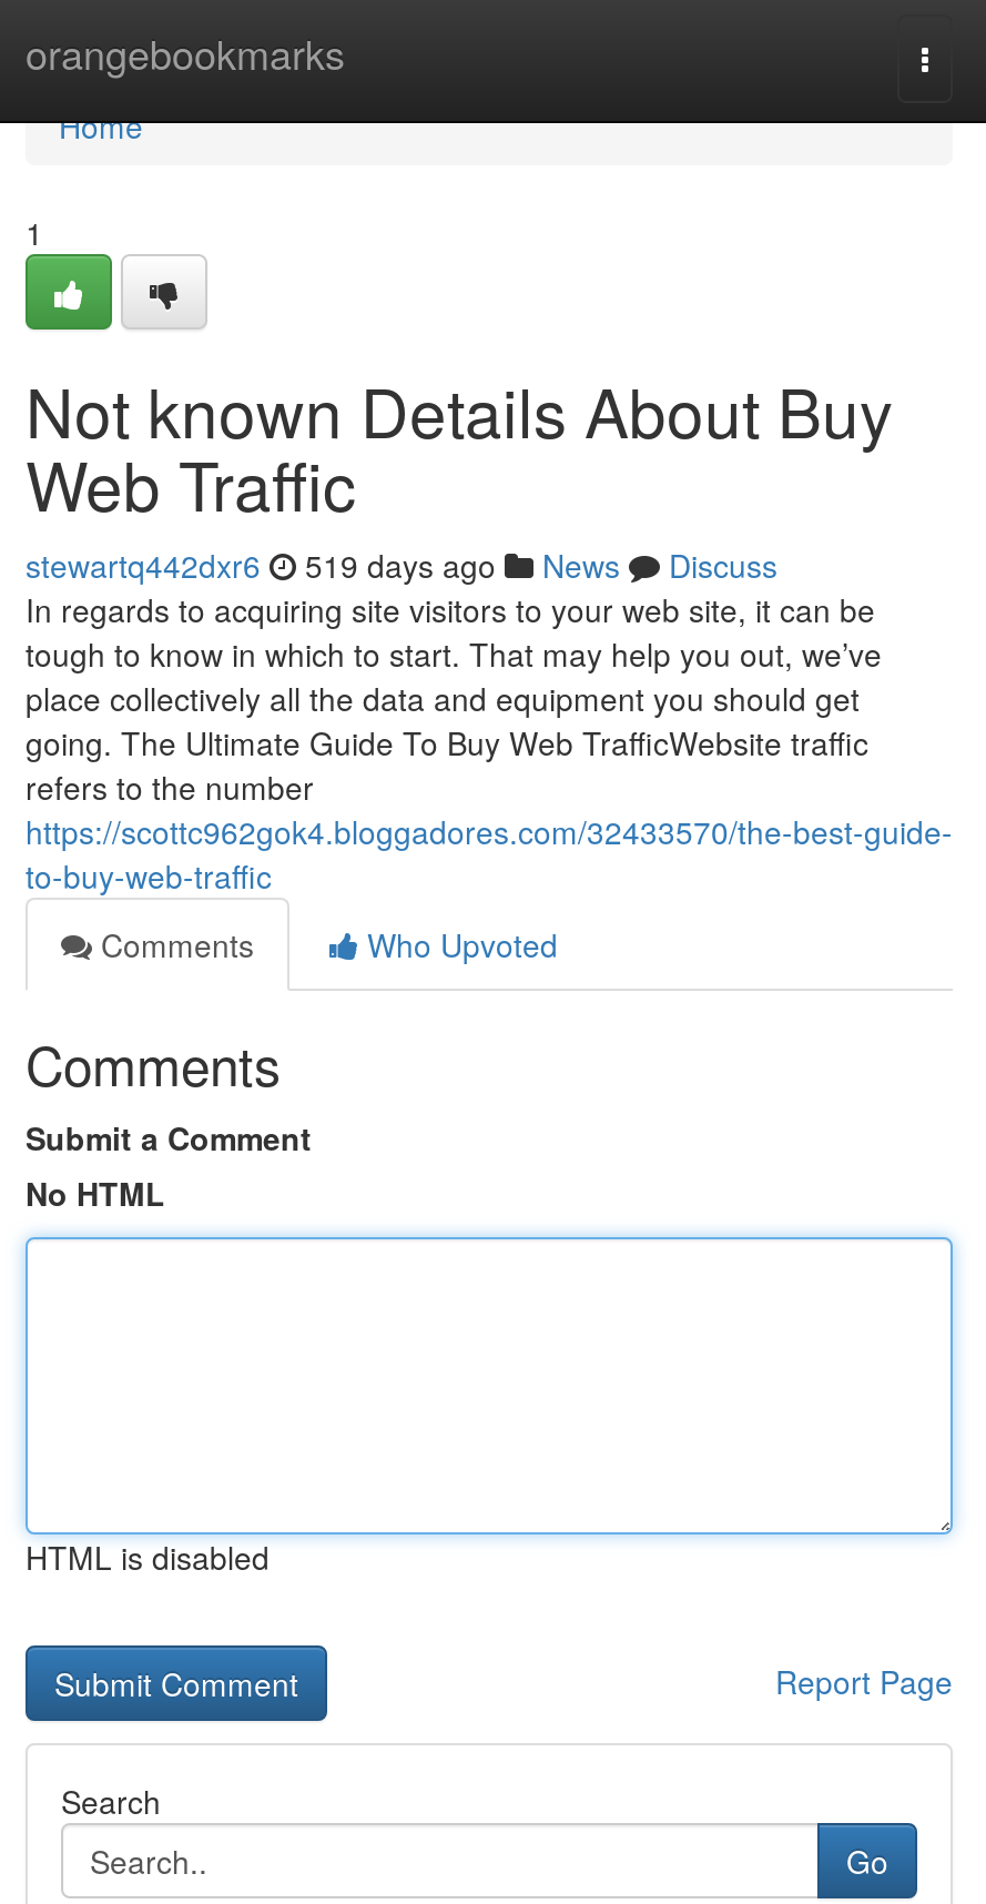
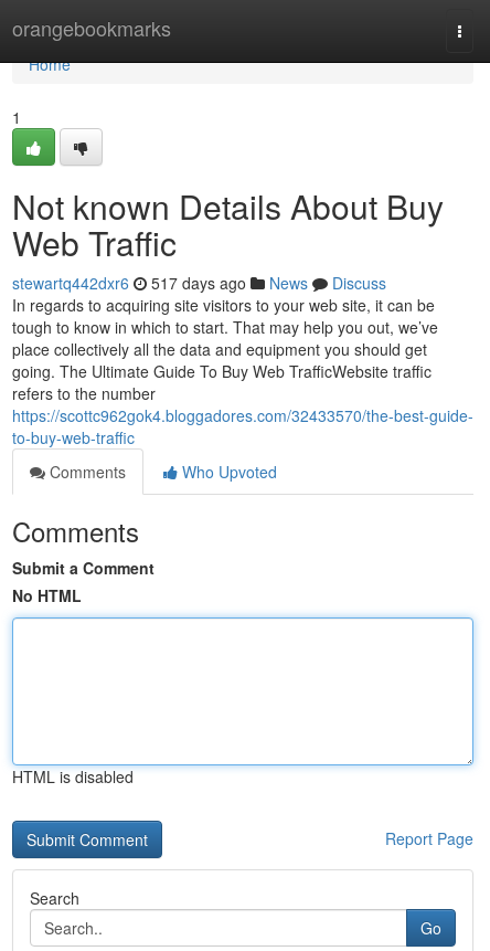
[26,543,777,587] stewartq442dxr6 519 days ago News Discuss -> [12,272,386,294] stewartq442dxr6 517 days ago News Discuss

